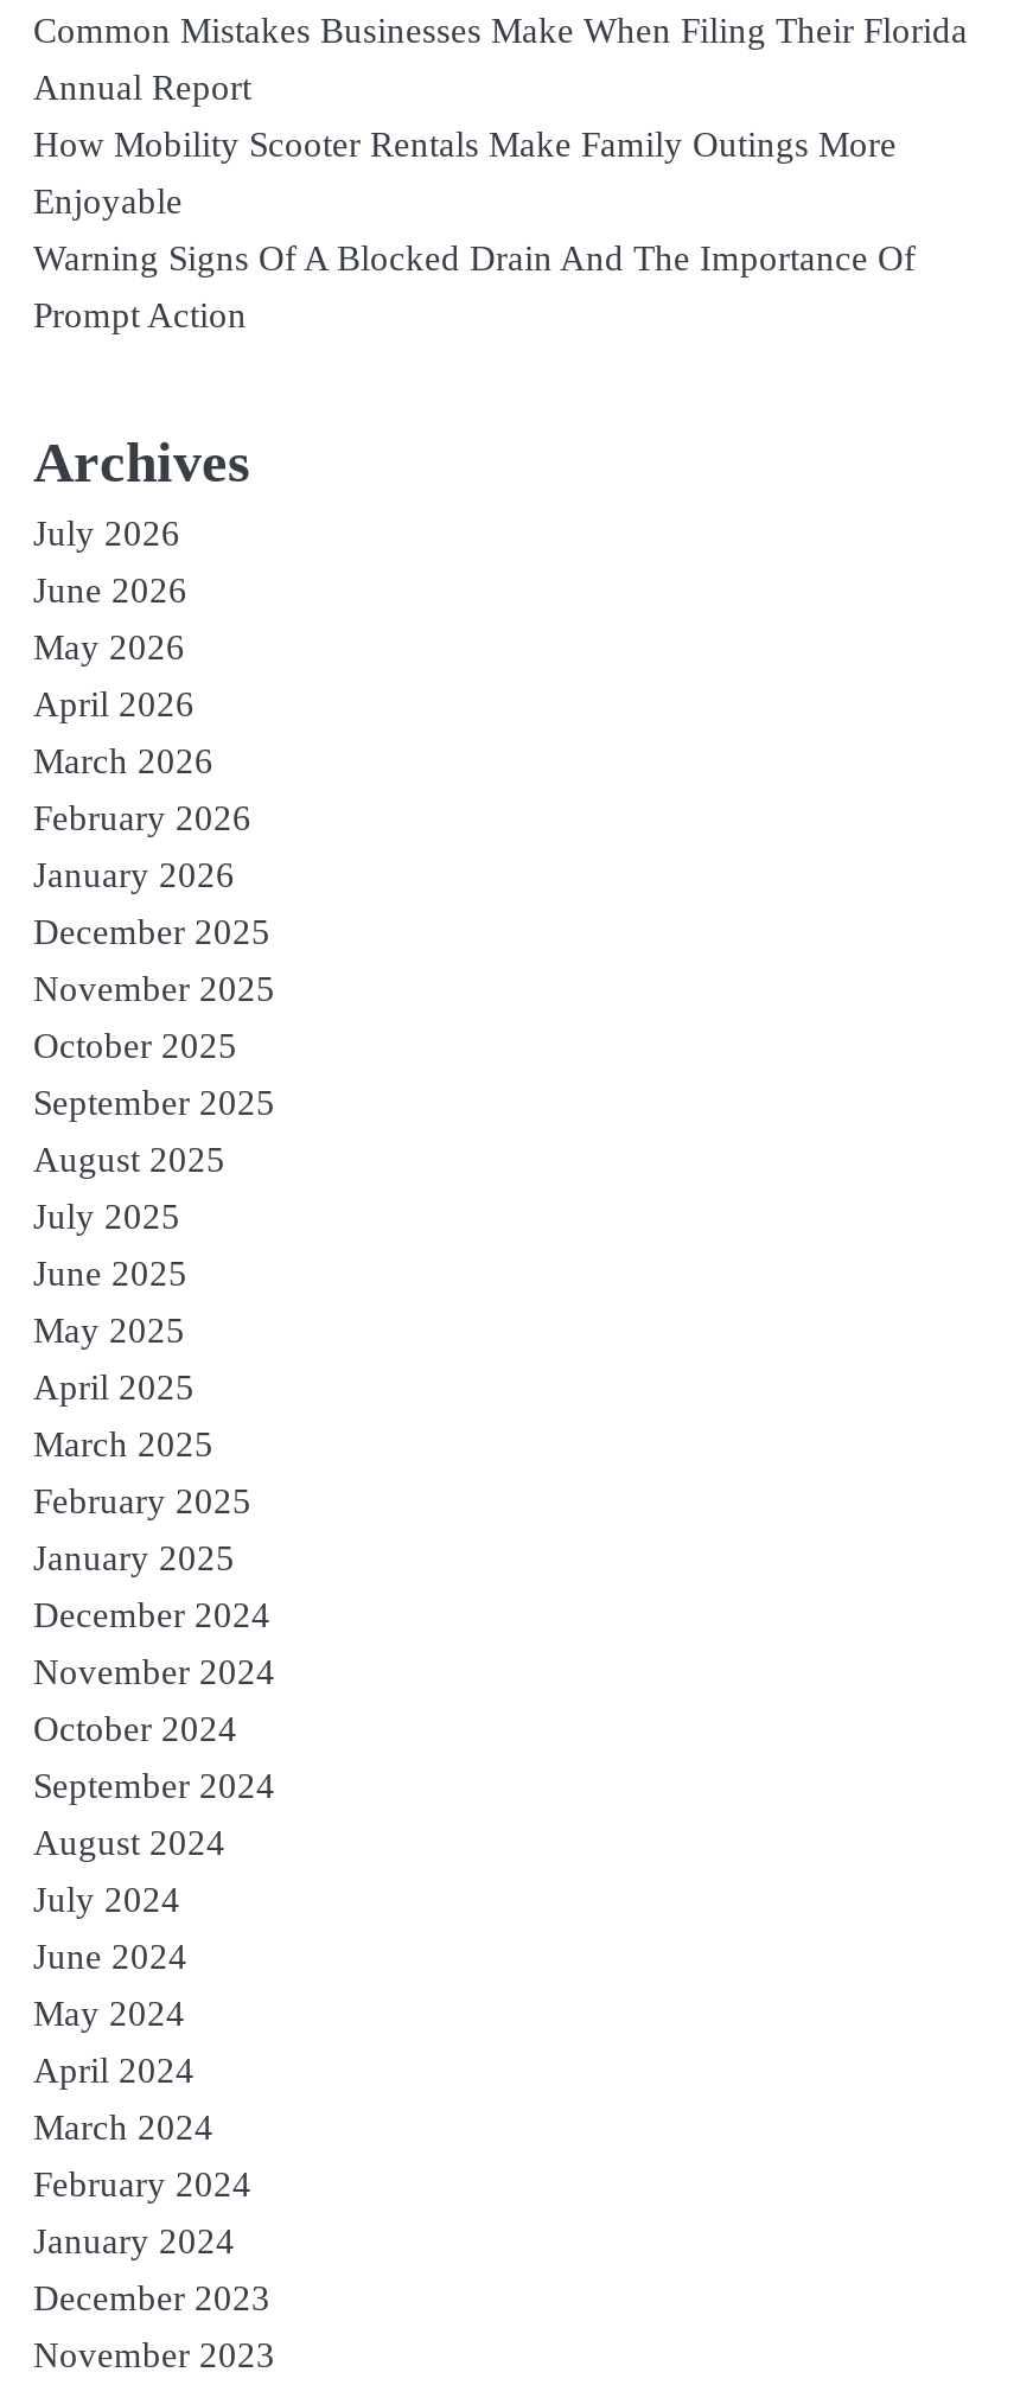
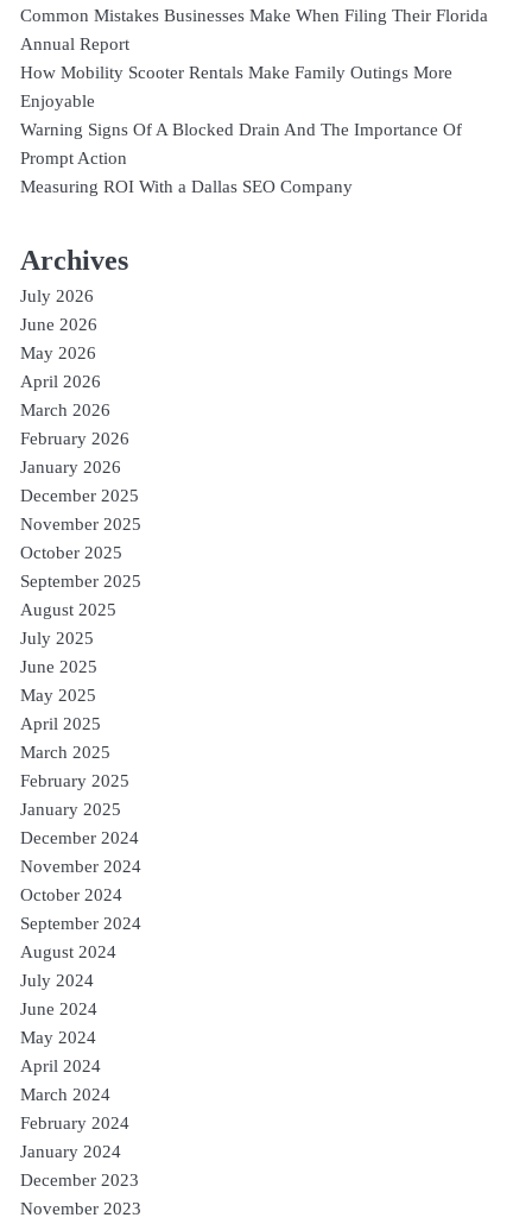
none -> [20,177,353,196] Measuring ROI With a Dallas SEO Company

